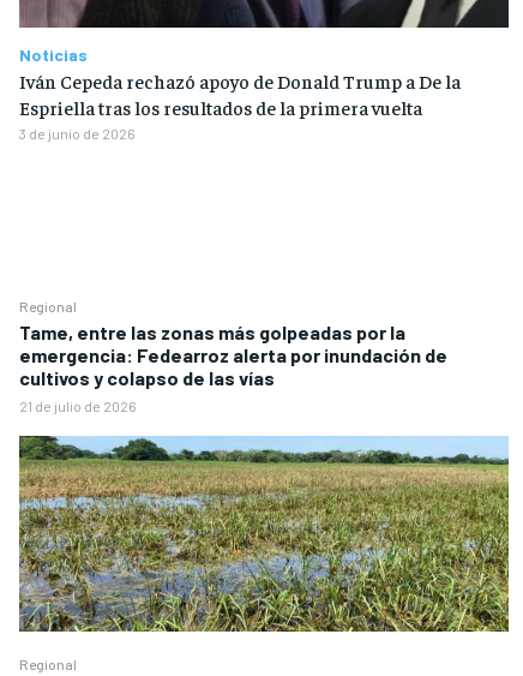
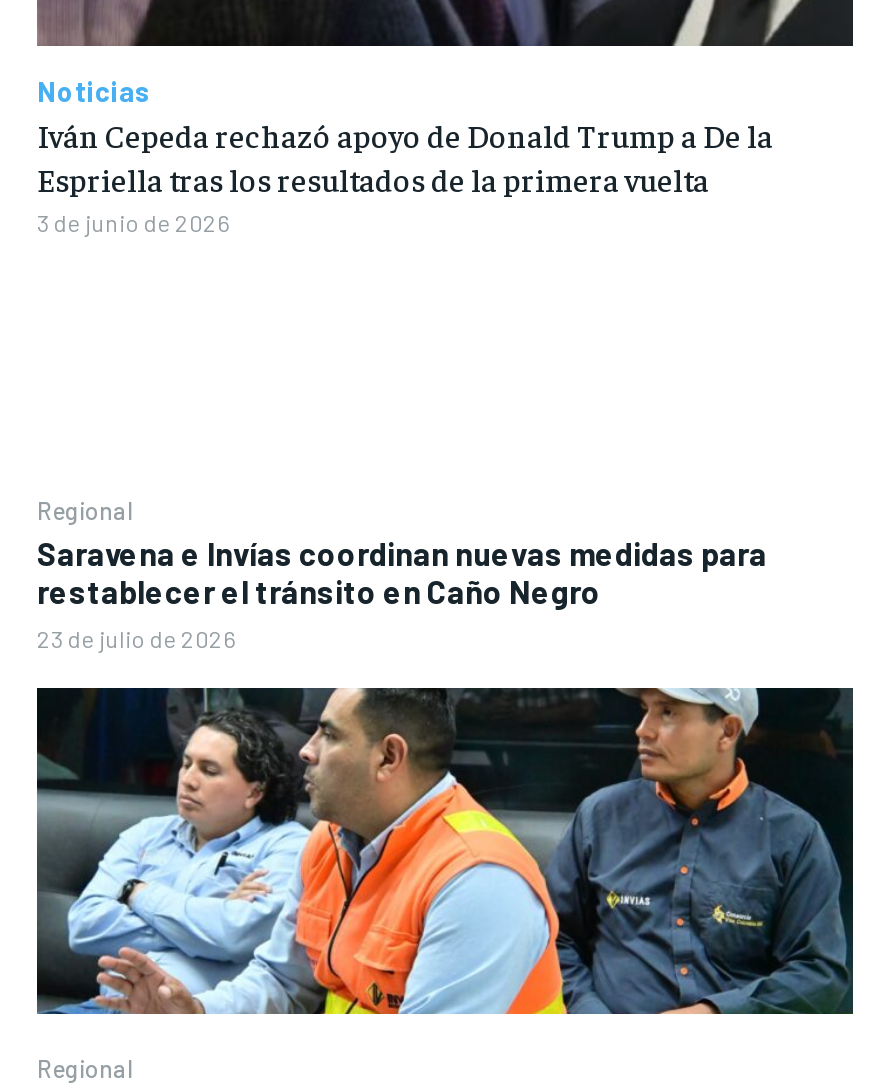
[19,321,447,414] Tame, entre las zonas más golpeadas por la | emergencia: Fedearroz alerta por inundación de | cultivos y colapso de las vías | 21 de julio de 2026 -> [37,534,767,652] Saravena e Invías coordinan nuevas medidas para | restablecer el tránsito en Caño Negro | 23 de julio de 2026
[18,435,510,633] [image] -> [35,686,855,1016] [image]

